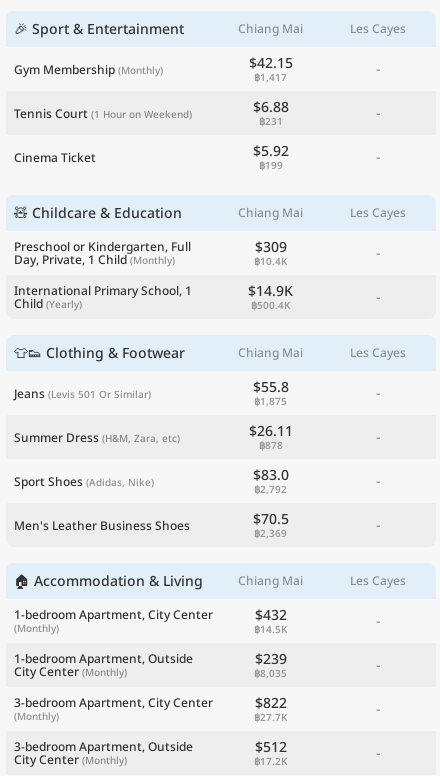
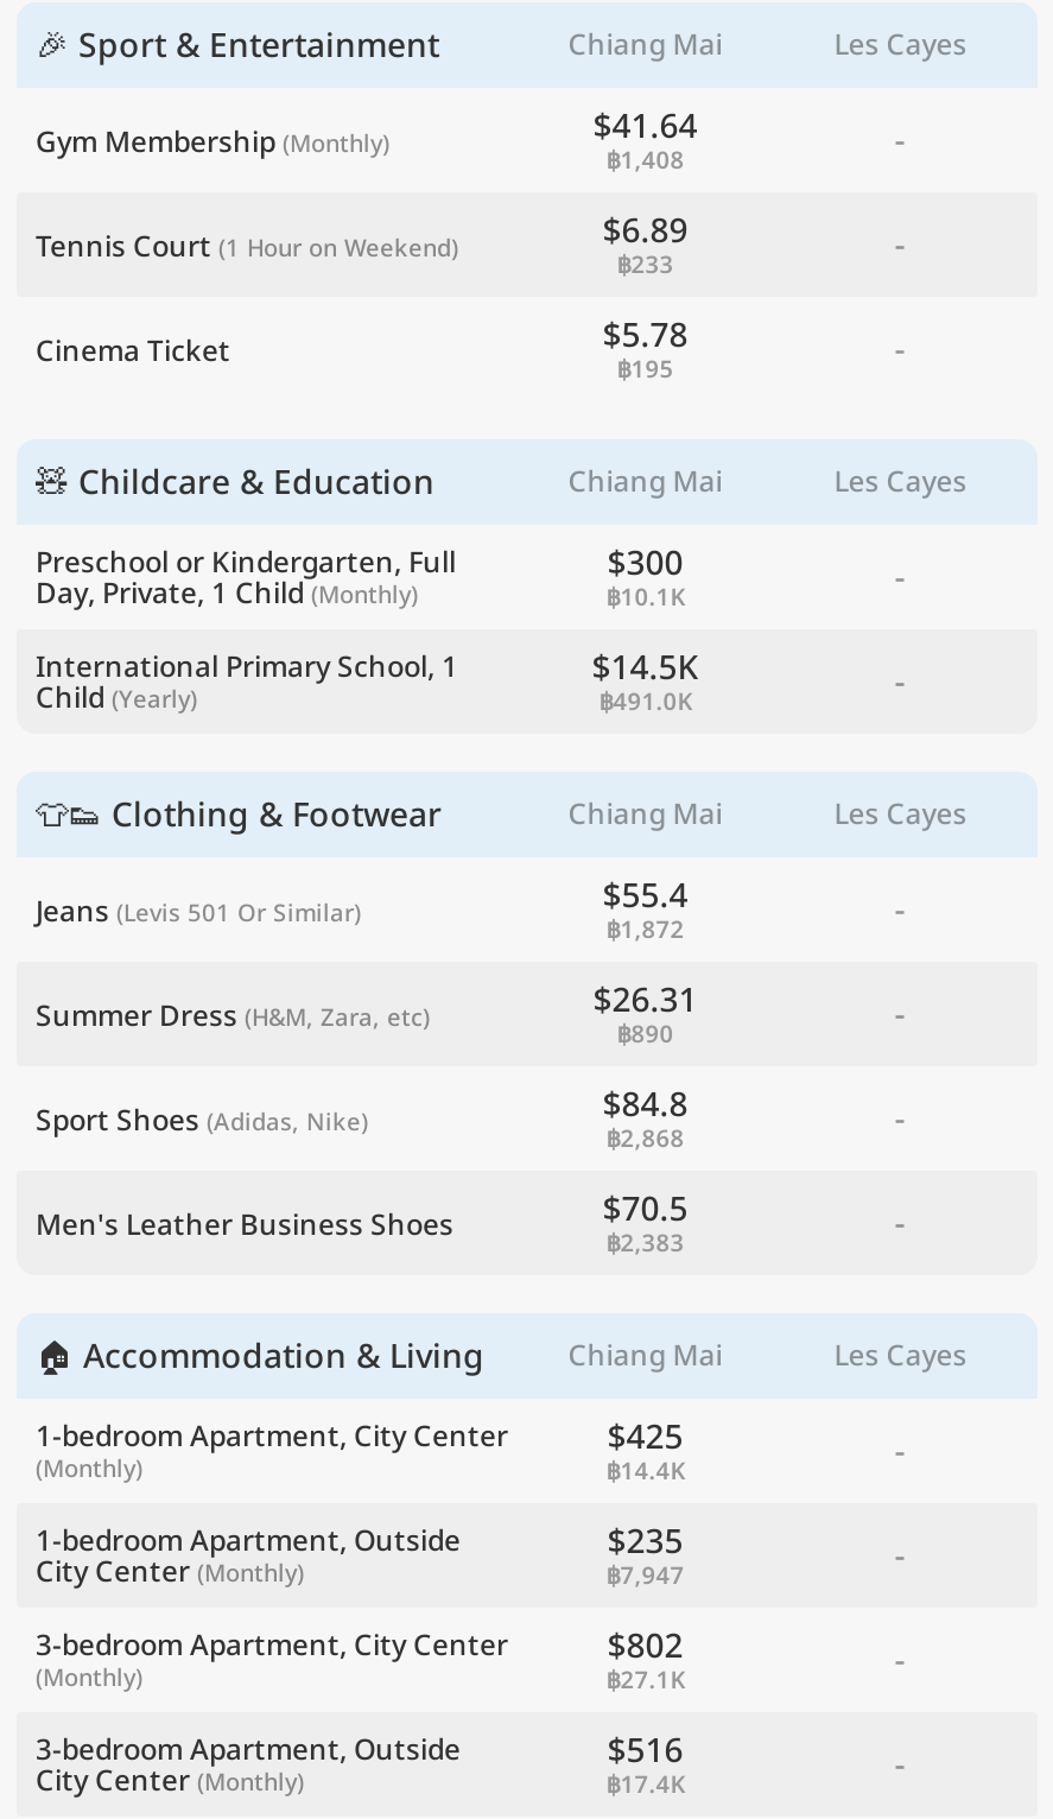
[249,53,293,72] $42.15 -> [593,103,698,148] $41.64
[254,70,287,84] ฿1,417 -> [606,143,684,176] ฿1,408
[253,97,289,116] $6.88 -> [603,207,688,252] $6.89
[259,114,283,128] ฿231 -> [617,247,674,281] ฿233
[253,141,289,160] $5.92 -> [603,312,688,357] $5.78
[259,158,283,172] ฿199 -> [617,352,674,385] ฿195
[254,237,287,268] $309 | ฿10.4K -> [606,540,684,613] $300 | ฿10.1K
[248,281,293,312] $14.9K | ฿500.4K -> [592,644,699,718] $14.5K | ฿491.0K
[253,377,289,396] $55.8 -> [603,872,688,917] $55.4
[254,394,287,408] ฿1,875 -> [606,912,684,946] ฿1,872
[249,421,293,440] $26.11 -> [593,976,698,1022] $26.31
[259,438,283,452] ฿878 -> [617,1017,674,1050] ฿890
[253,465,289,484] $83.0 -> [603,1081,688,1126] $84.8
[254,482,287,496] ฿2,792 -> [606,1121,684,1155] ฿2,868
[254,526,287,540] ฿2,369 -> [606,1226,684,1259] ฿2,383
[254,605,287,636] $432 | ฿14.5K -> [606,1413,684,1487] $425 | ฿14.4K
[255,649,287,668] $239 -> [607,1518,683,1563] $235
[254,666,287,680] ฿8,035 -> [606,1558,684,1592] ฿7,947
[254,693,287,724] $822 | ฿27.7K -> [606,1622,684,1696] $802 | ฿27.1K
[254,737,287,768] $512 | ฿17.2K -> [606,1727,684,1800] $516 | ฿17.4K

